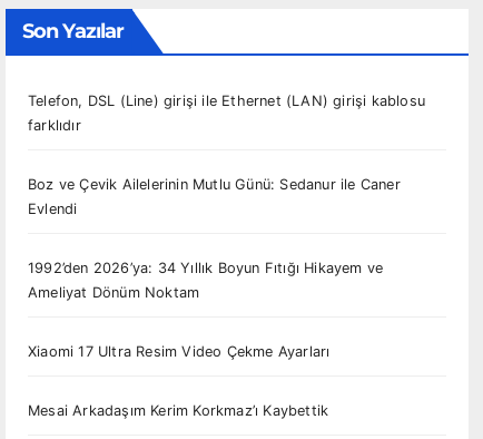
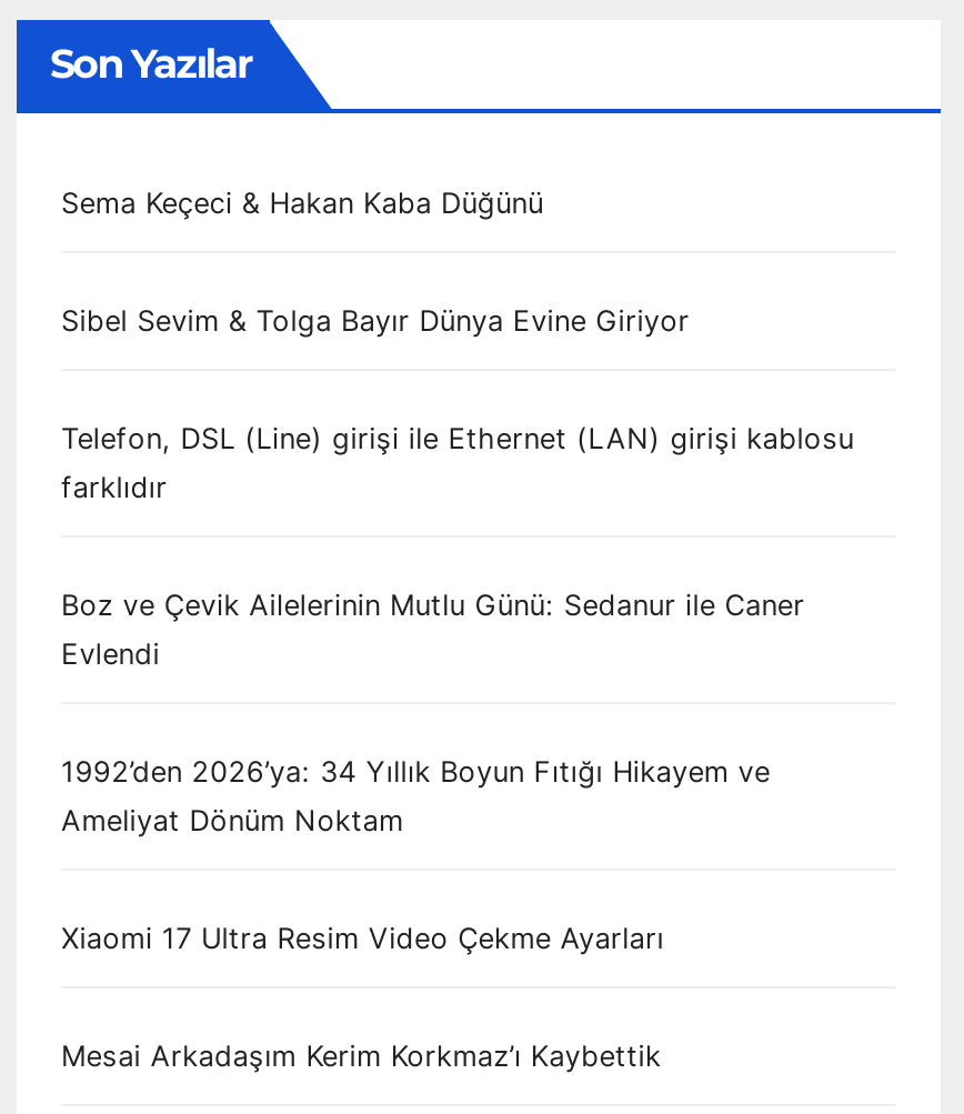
none -> [61,186,544,220] Sema Keçeci & Hakan Kaba Düğünü
none -> [61,304,690,337] Sibel Sevim & Tolga Bayır Dünya Evine Giriyor

